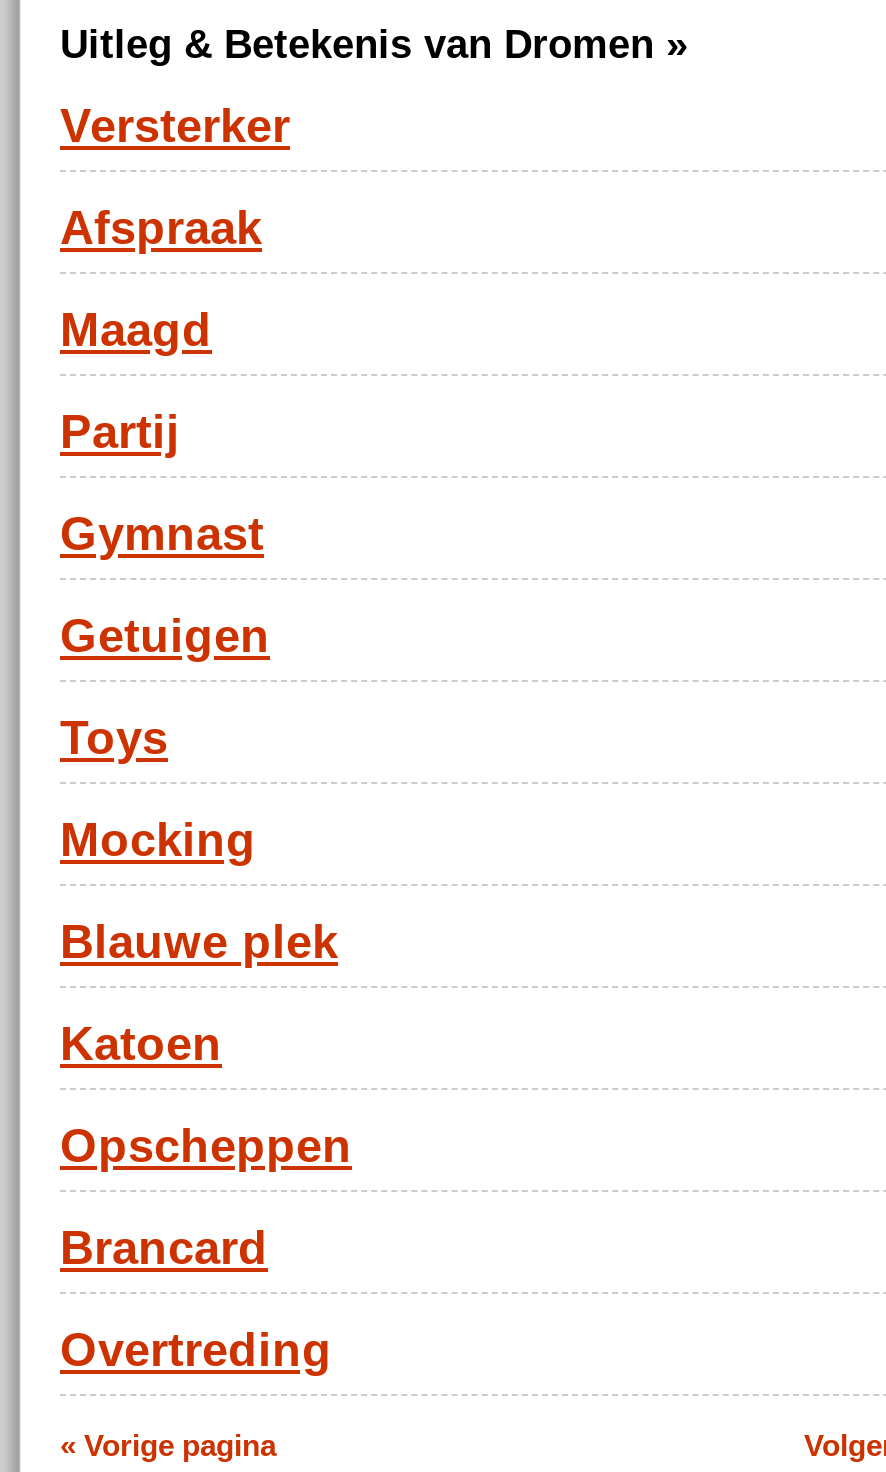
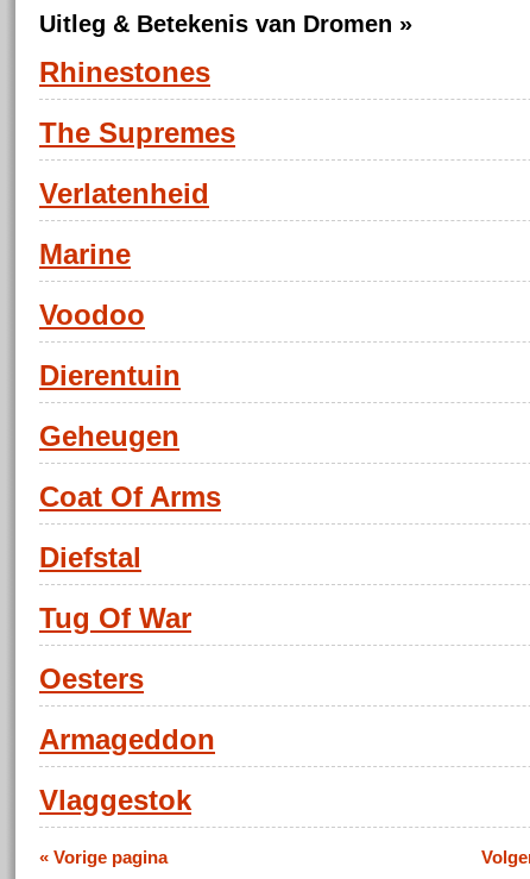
[60,100,290,152] Versterker -> [39,57,210,88] Rhinestones
[60,202,262,254] Afspraak -> [39,118,235,149] The Supremes
[60,304,212,356] Maagd -> [39,178,209,209] Verlatenheid
[60,406,180,458] Partij -> [39,239,131,270] Marine
[60,508,264,560] Gymnast -> [39,300,145,331] Voodoo
[60,610,270,662] Getuigen -> [39,360,181,391] Dierentuin
[60,712,168,764] Toys -> [39,421,179,452] Geheugen
[60,814,256,866] Mocking -> [39,482,221,513] Coat Of Arms
[60,916,338,968] Blauwe plek -> [39,542,141,573] Diefstal
[60,1018,222,1070] Katoen -> [39,603,191,634] Tug Of War
[60,1120,352,1172] Opscheppen -> [39,664,144,695] Oesters
[60,1222,268,1274] Brancard -> [39,724,215,755] Armageddon
[60,1324,332,1376] Overtreding -> [39,785,191,816] Vlaggestok

